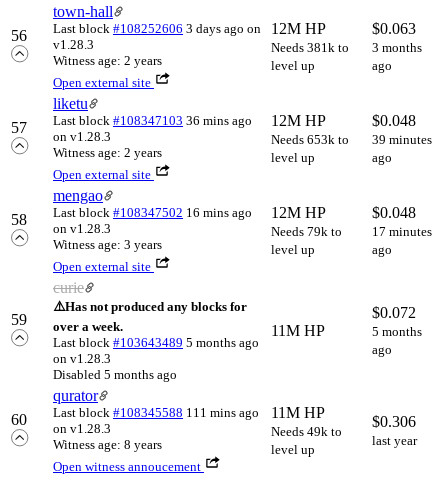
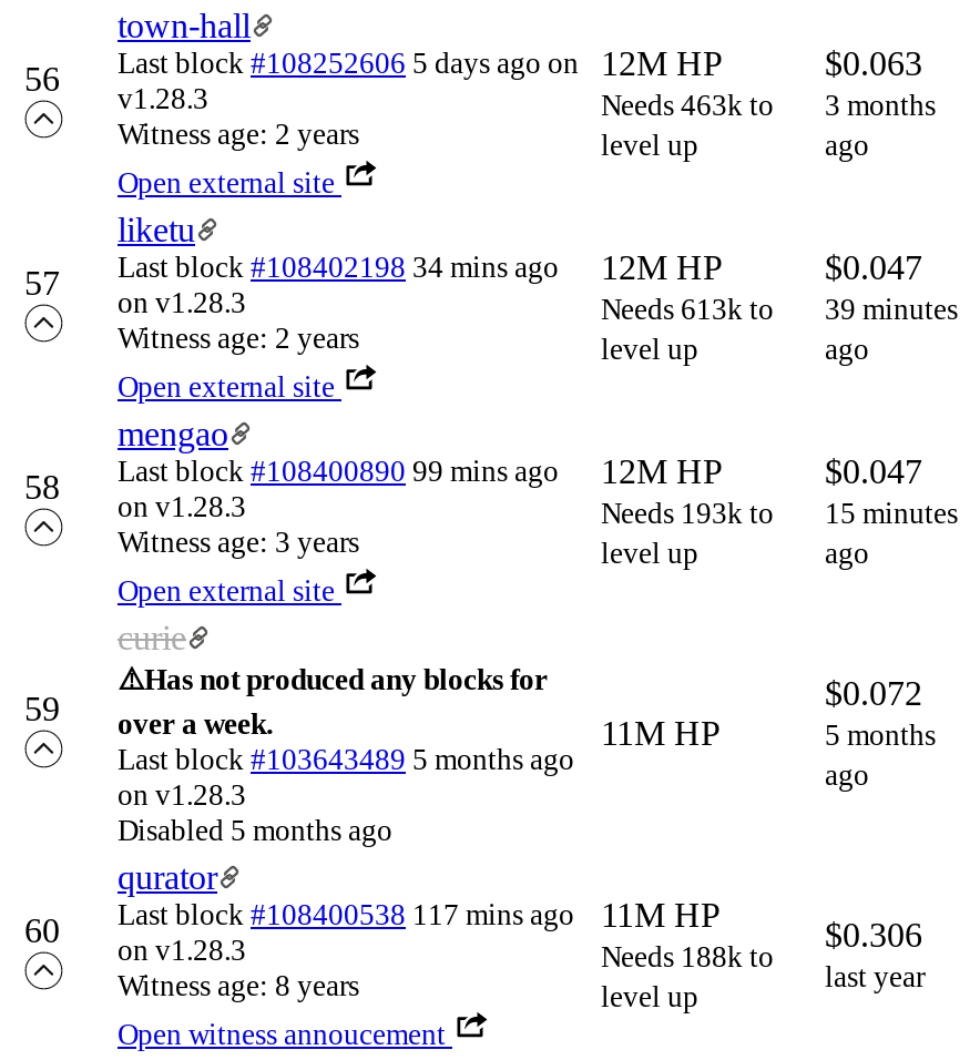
[53,21,261,36] Last block #108252606 3 days ago on -> [118,47,579,80] Last block #108252606 5 days ago on
[271,40,422,55] Needs 381k to 3 months -> [601,89,936,123] Needs 463k to 3 months
[53,113,252,128] Last block #108347103 36 mins ago -> [118,251,559,285] Last block #108402198 34 mins ago
[372,112,416,129] $0.048 -> [825,249,922,287] $0.047
[271,132,432,147] Needs 653k to 39 minutes -> [601,293,958,327] Needs 613k to 39 minutes
[53,205,252,220] Last block #108347502 16 mins ago -> [118,455,559,489] Last block #108400890 99 mins ago
[372,204,416,221] $0.048 -> [825,453,922,491] $0.047
[271,224,342,239] Needs 79k to -> [601,497,774,531] Needs 193k to
[372,224,432,239] 17 minutes -> [825,497,958,531] 15 minutes
[53,405,259,420] Last block #108345588 111 mins ago -> [118,899,574,932] Last block #108400538 117 mins ago
[271,424,342,439] Needs 49k to -> [601,941,774,974] Needs 188k to

